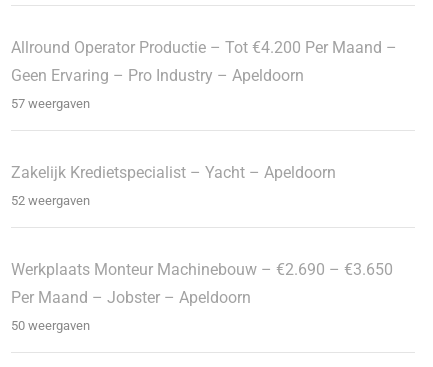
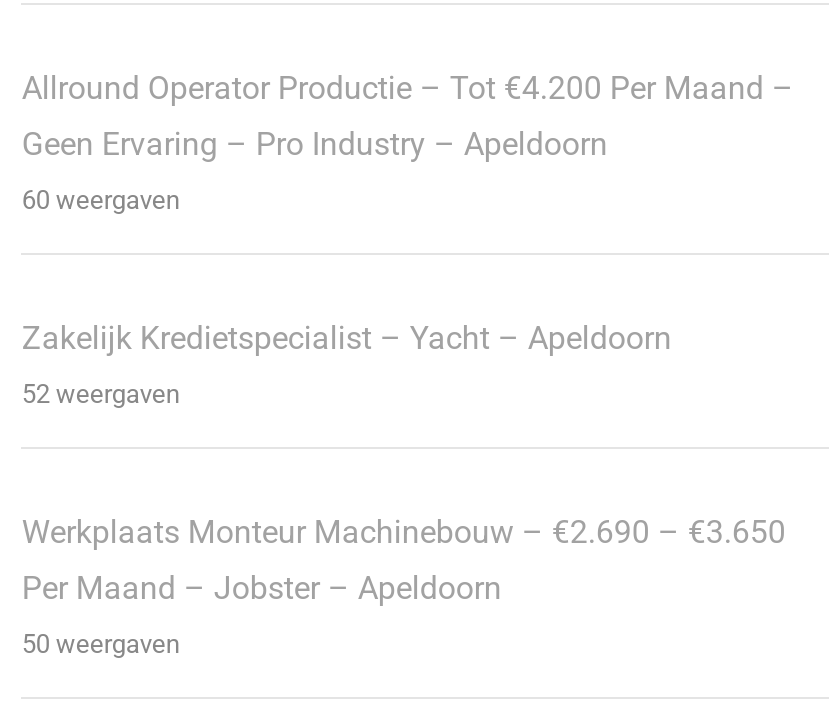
[11,96,90,111] 57 weergaven -> [22,185,180,215] 60 weergaven

